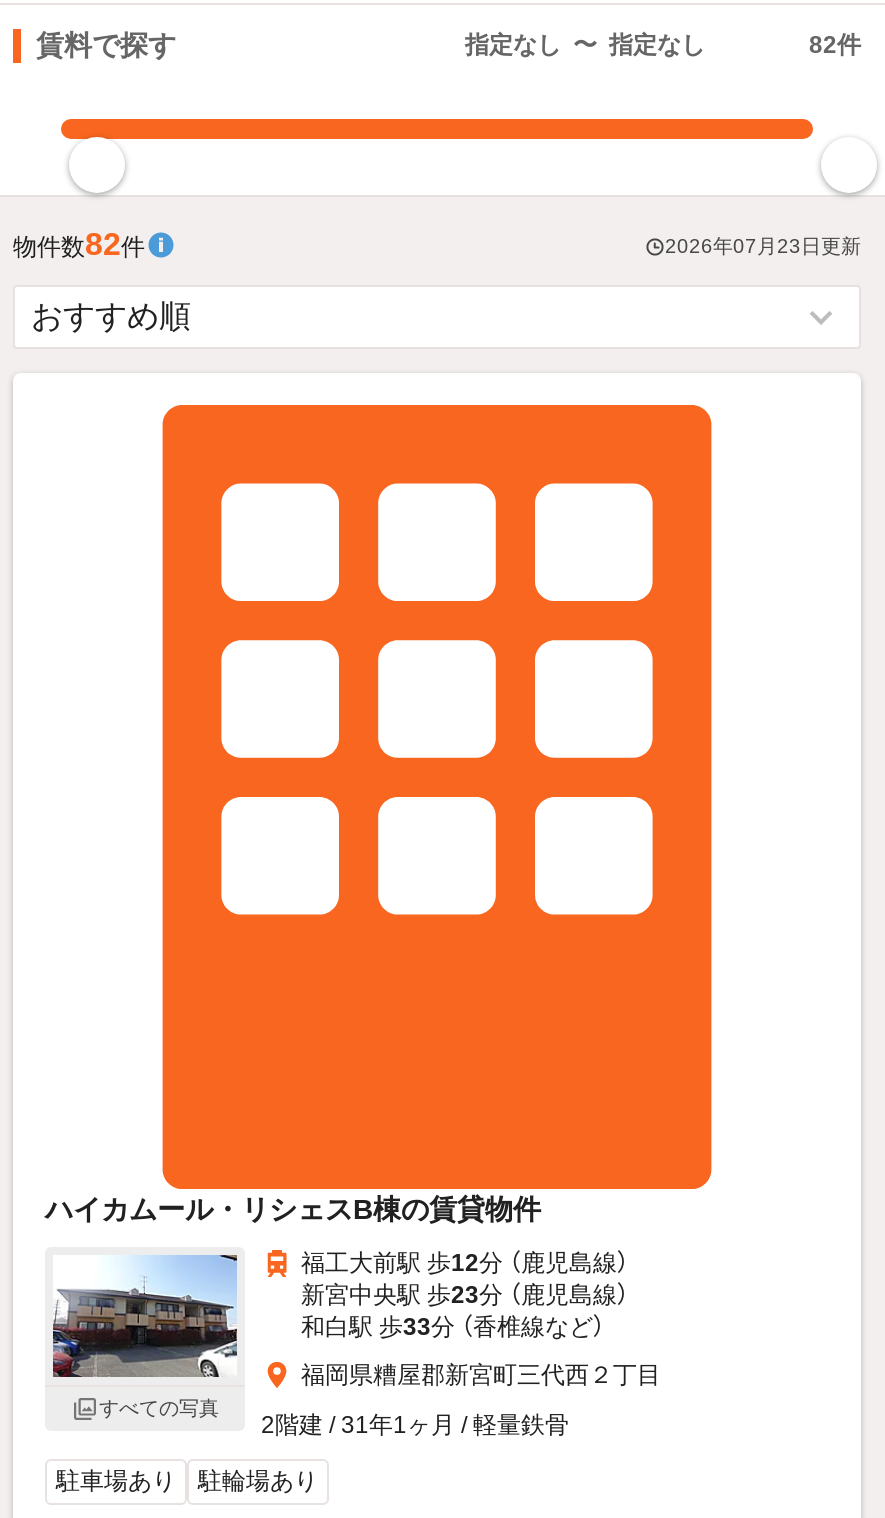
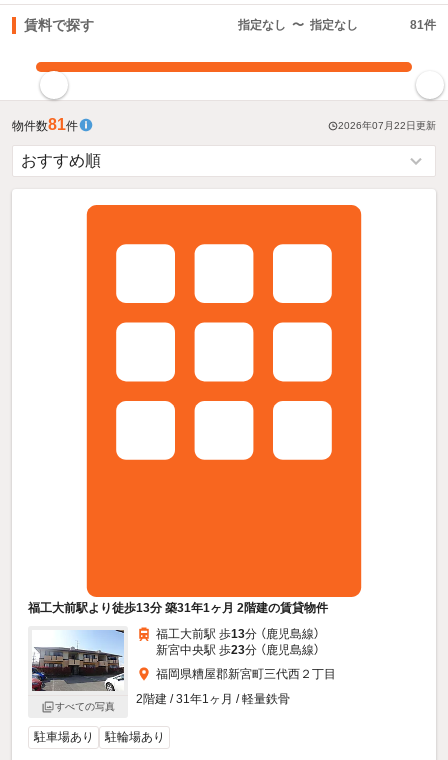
[809,31,861,59] 82件 -> [410,18,436,32] 81件
[13,227,861,261] 物件数82件 | 2026年07月23日更新 -> [12,116,436,133] 物件数81件 | 2026年07月22日更新
[45,1193,541,1225] ハイカムール・リシェスB棟の賃貸物件 -> [28,601,328,615] 福工大前駅より徒歩13分 築31年1ヶ月 2階建の賃貸物件
[301,1249,629,1277] 福工大前駅 歩12分 （鹿児島線） -> [156,627,320,641] 福工大前駅 歩13分 （鹿児島線）
[301,1313,605,1341] 和白駅 歩33分 （香椎線など） -> none

